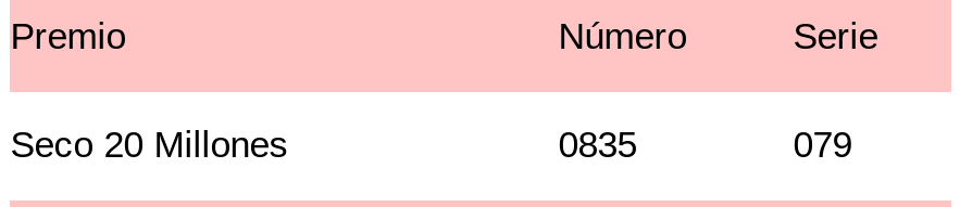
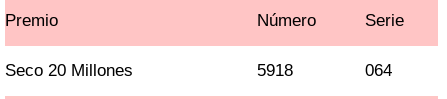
[558,125,636,166] 0835 -> [257,61,293,80] 5918
[793,125,852,166] 079 -> [365,61,392,80] 064

